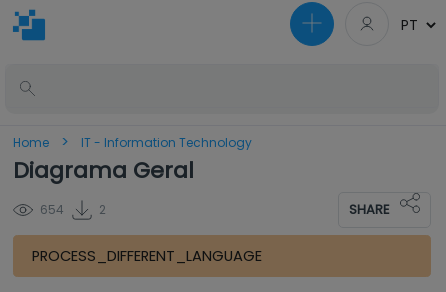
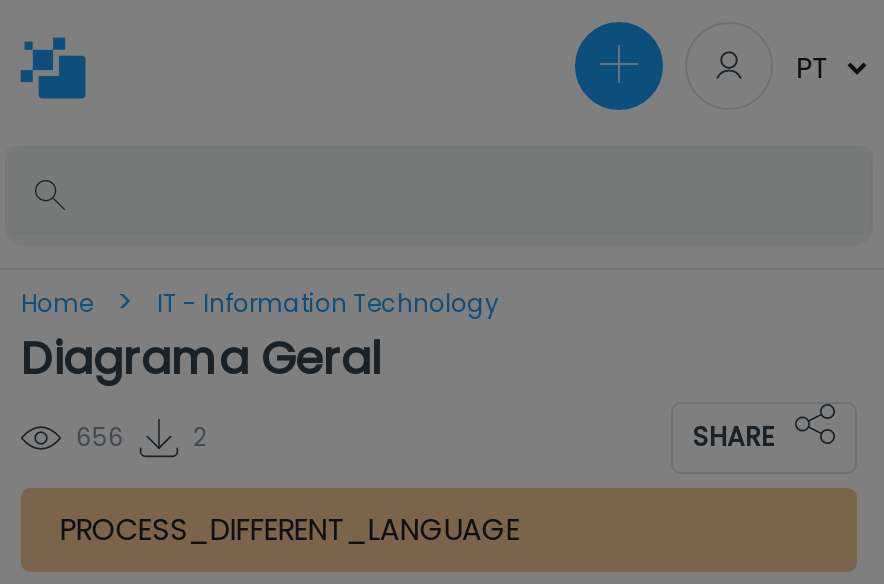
[40,201,64,218] 654 -> [76,420,124,454] 656

